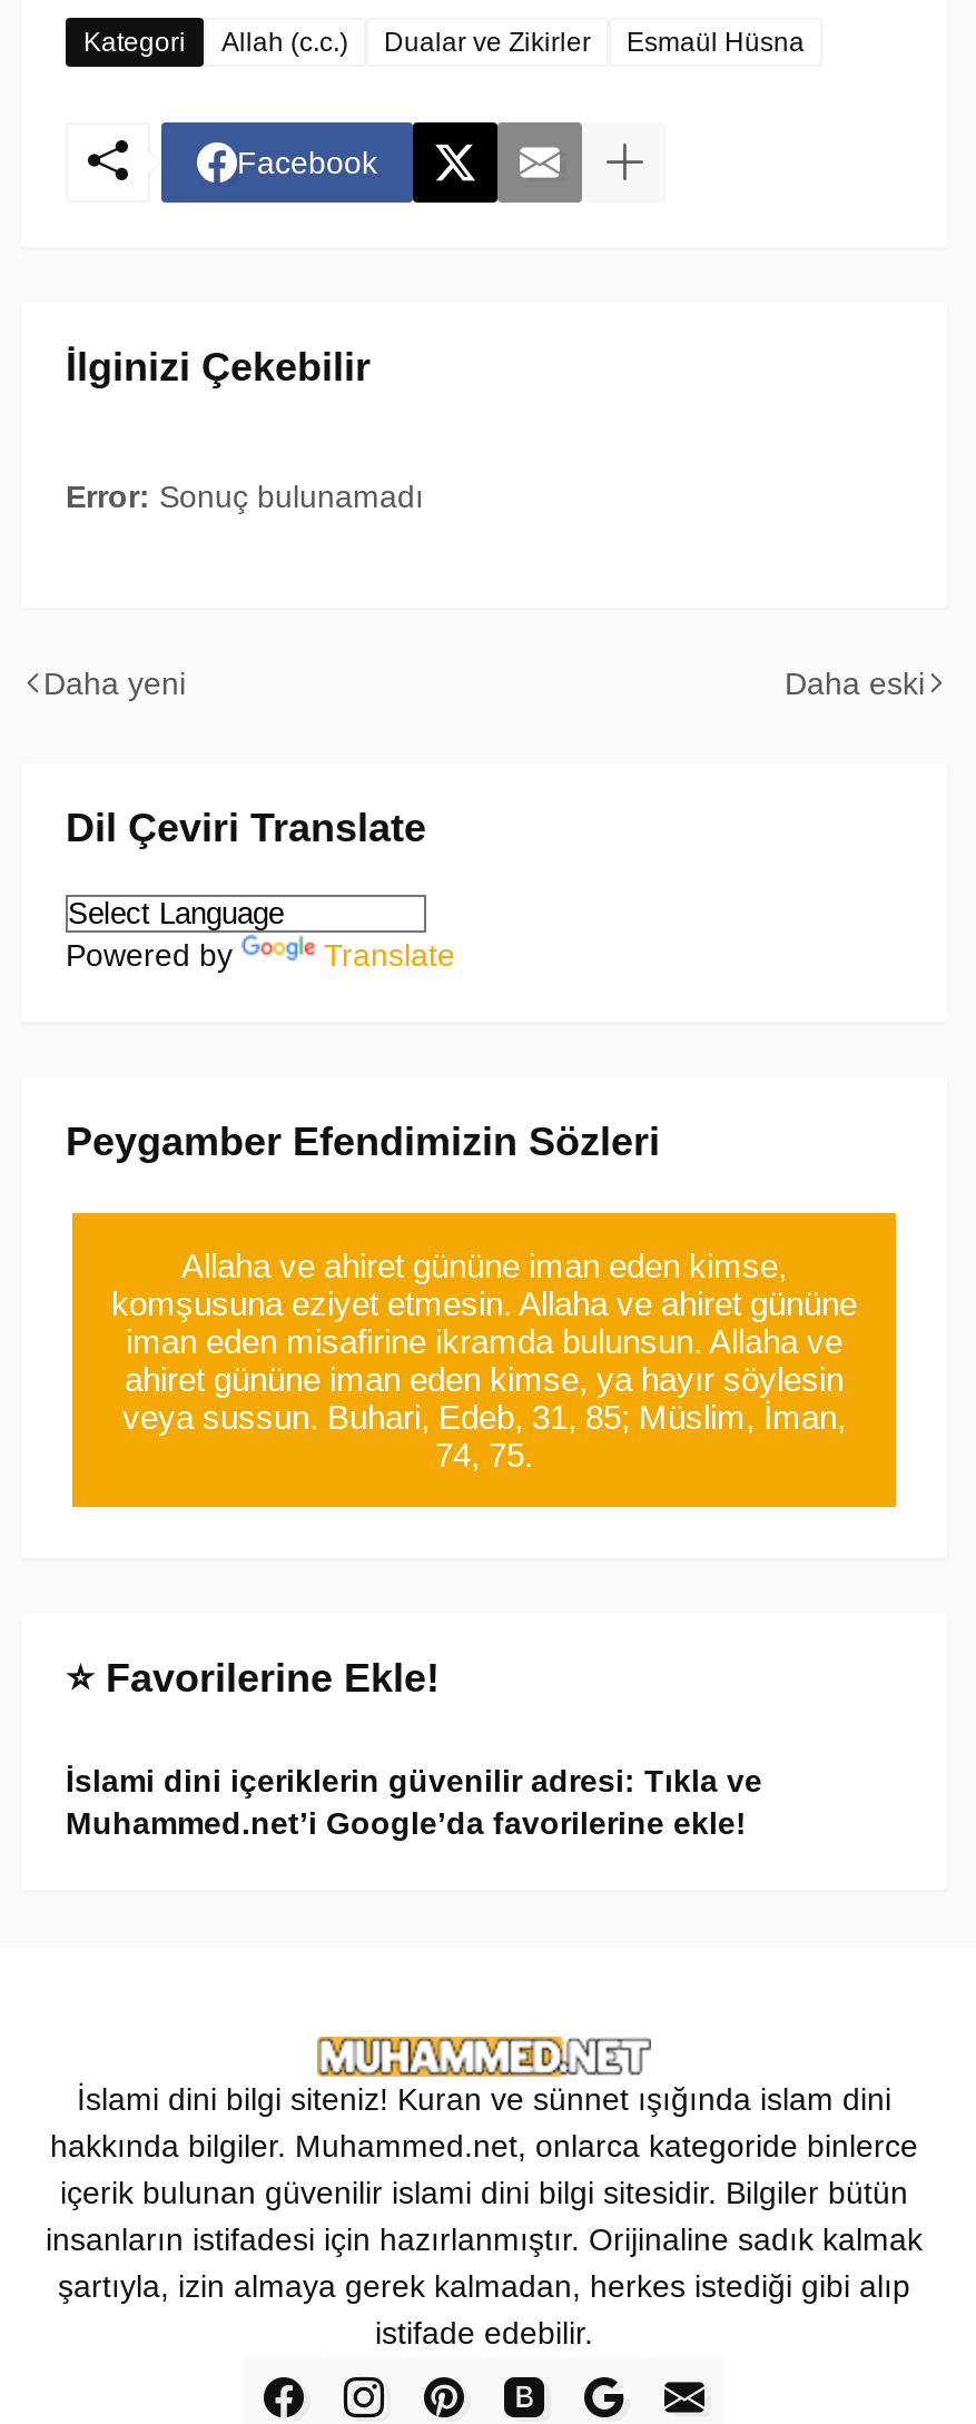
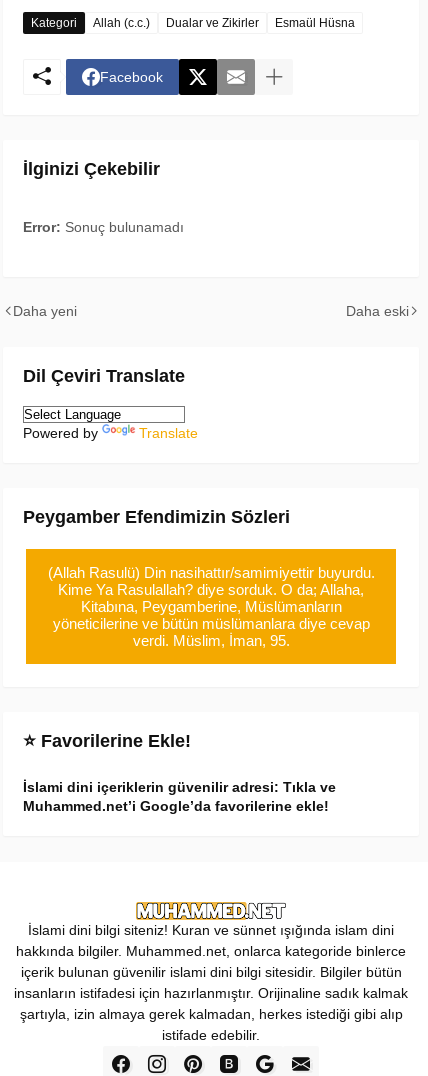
[111,1248,857,1475] Allaha ve ahiret gününe iman eden kimse, | komşusuna eziyet etmesin. Allaha ve ahiret gününe | iman eden misafirine ikramda bulunsun. Allaha ve | ahiret gününe iman eden kimse, ya hayır söylesin | veya sussun. Buhari, Edeb, 31, 85; Müslim, İman, | 74, 75. -> [47,564,374,649] (Allah Rasulü) Din nasihattır/samimiyettir buyurdu. | Kime Ya Rasulallah? diye sorduk. O da; Allaha, | Kitabına, Peygamberine, Müslümanların | yöneticilerine ve bütün müslümanlara diye cevap | verdi. Müslim, İman, 95.

